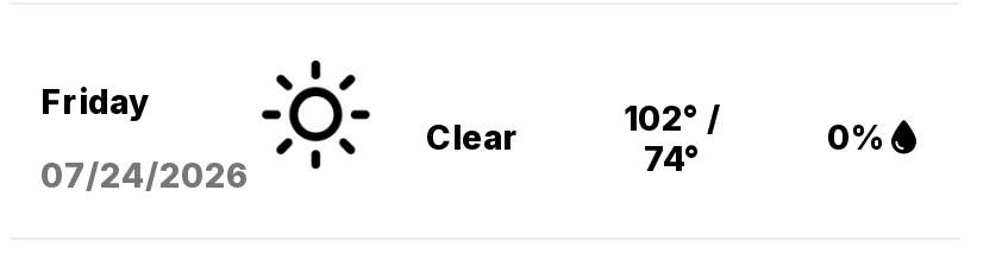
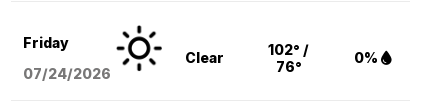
[644,139,701,179] 74° -> [276,58,302,75] 76°

